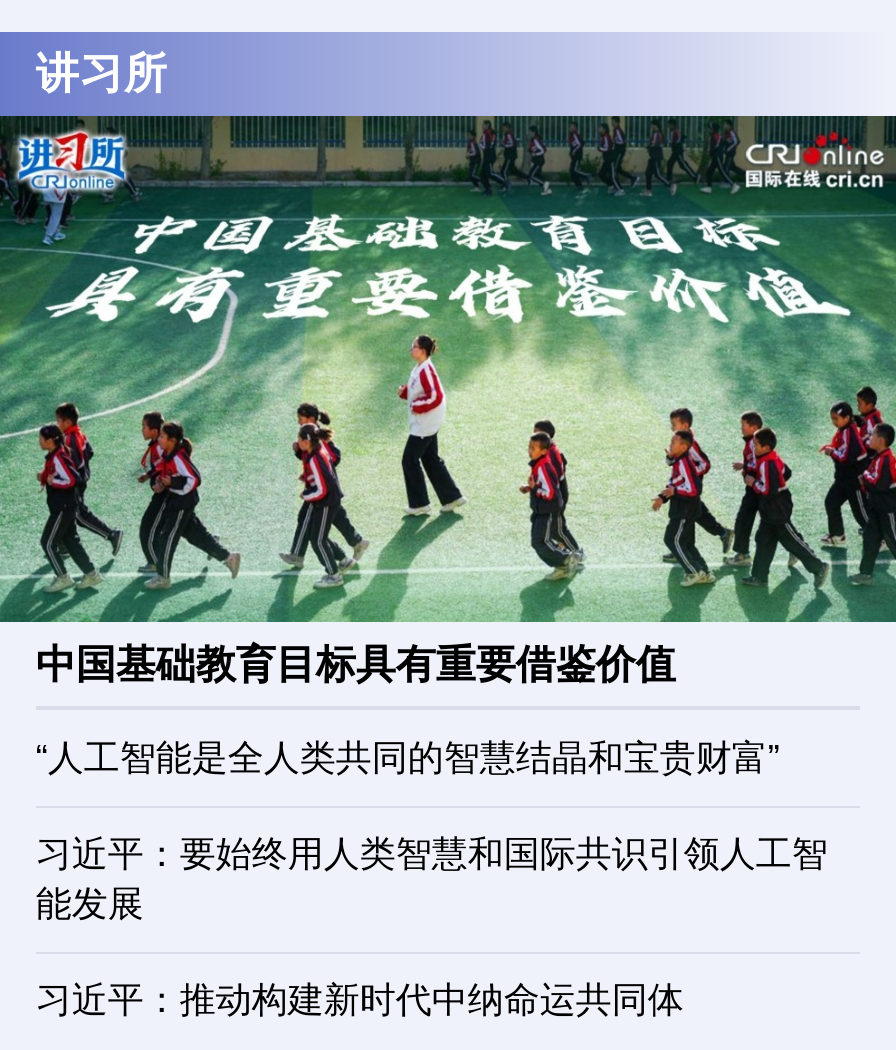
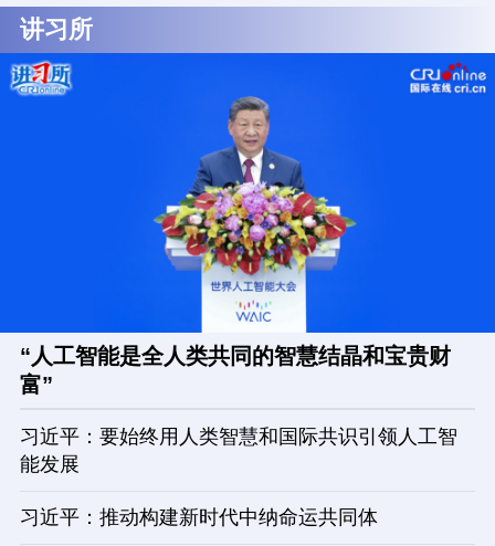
[6,114,890,777] [image] | 中国基础教育目标具有重要借鉴价值 | “人工智能是全人类共同的智慧结晶和宝贵财富” -> [3,52,492,397] [image] | “人工智能是全人类共同的智慧结晶和宝贵财 | 富”

